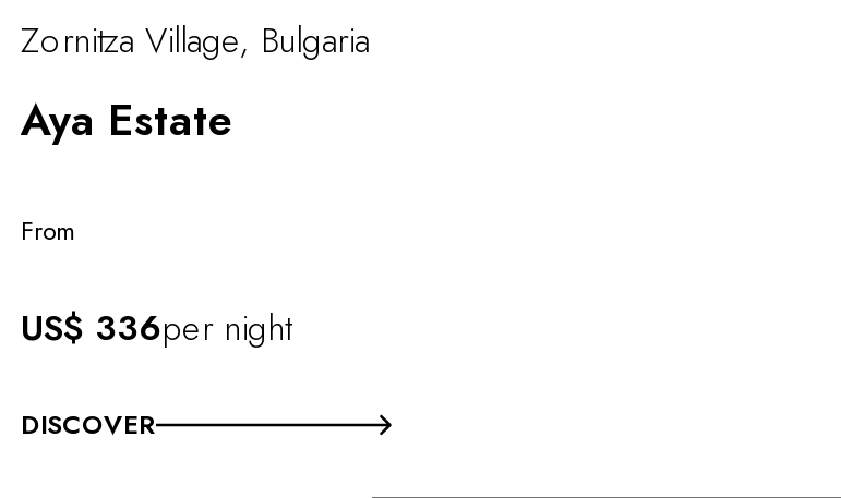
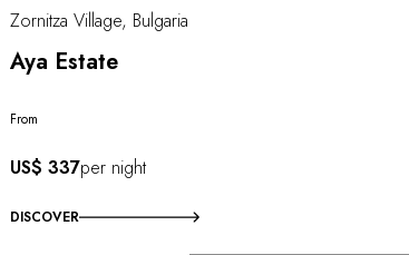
[21,303,291,353] US$ 336per night -> [10,155,146,181] US$ 337per night

